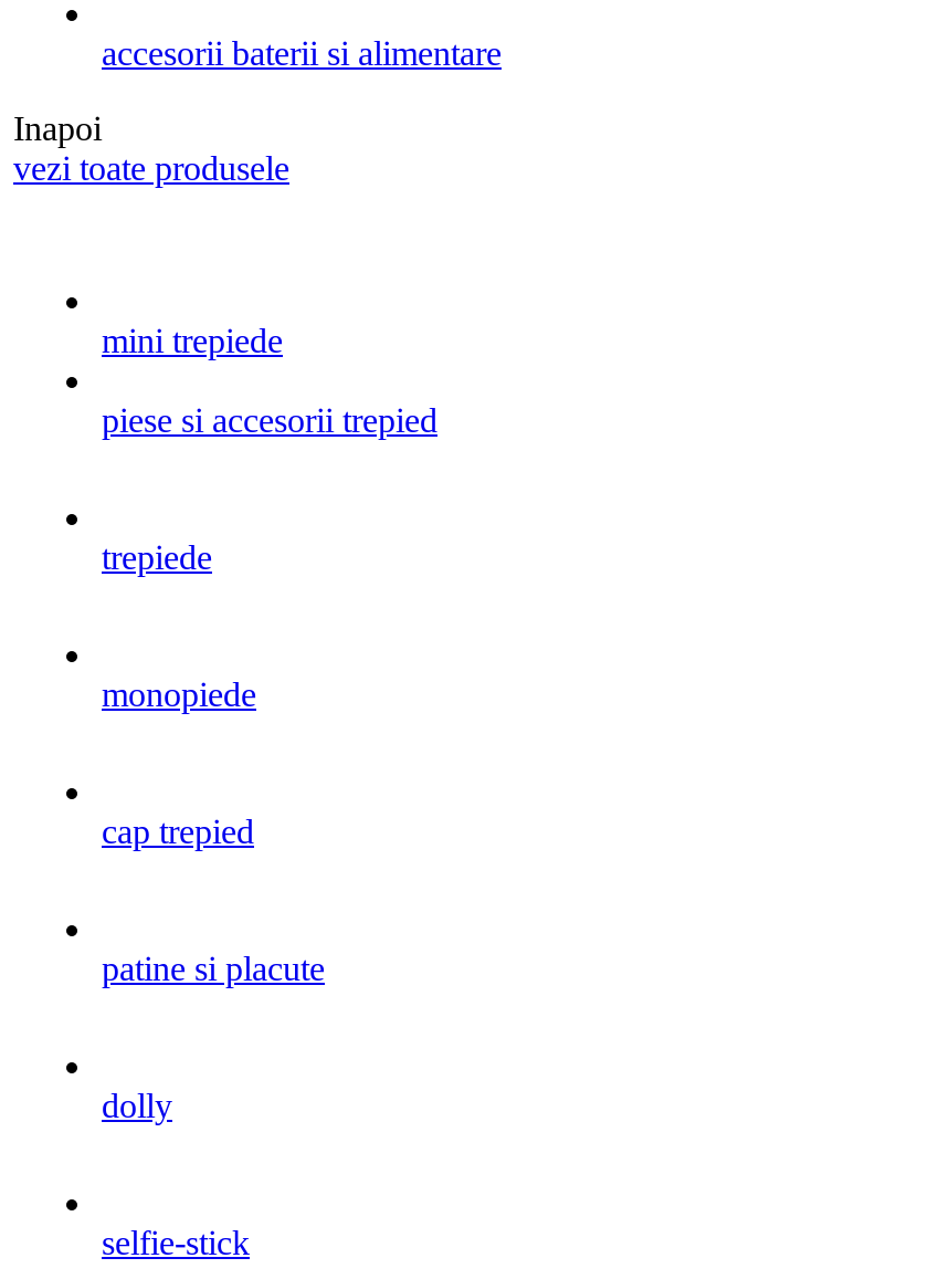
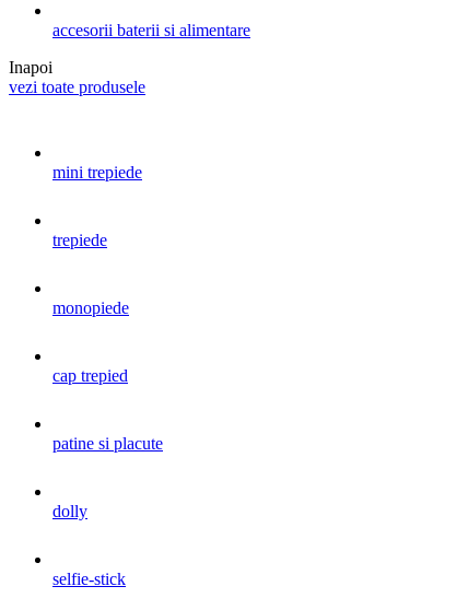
[102,401,437,439] piese si accesorii trepied -> none

